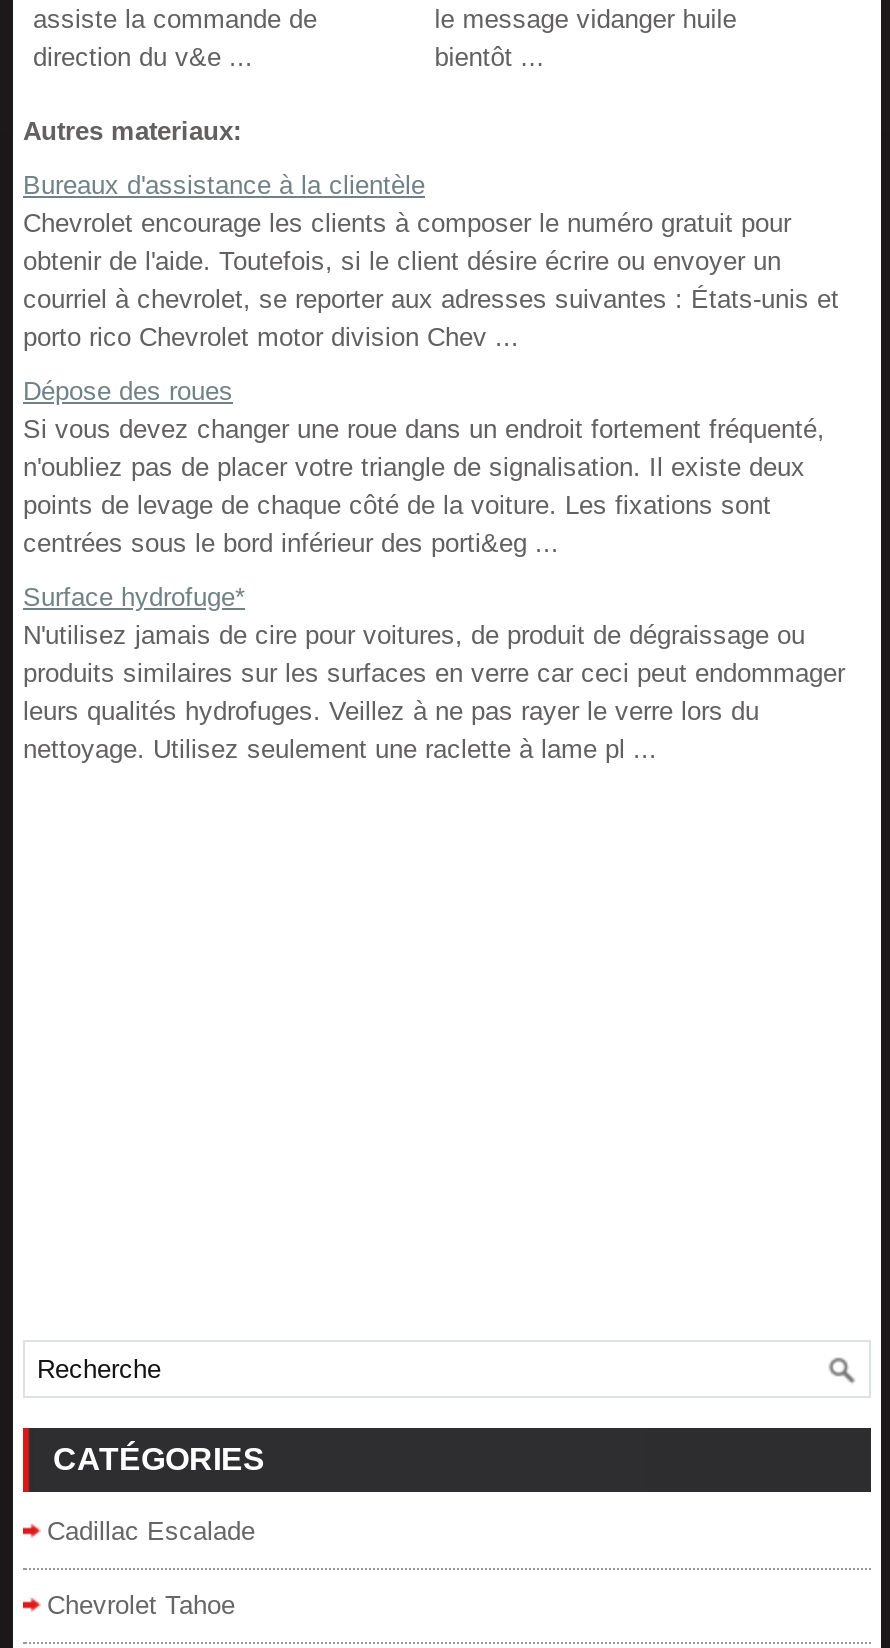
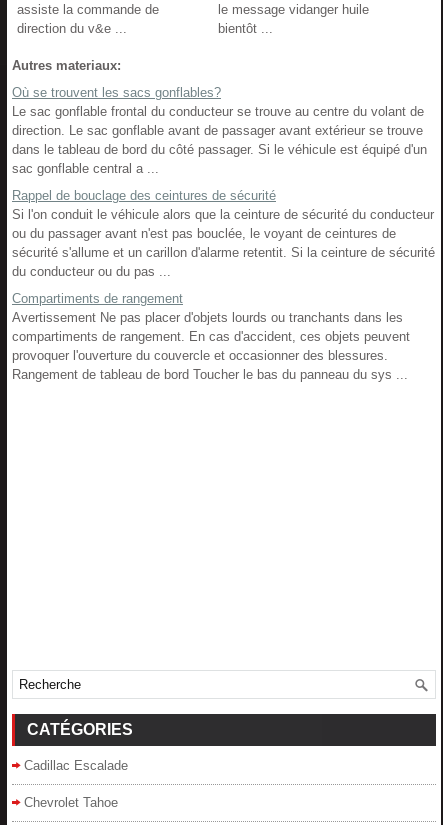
[23,170,839,352] Bureaux d'assistance à la clientèle | Chevrolet encourage les clients à composer le numéro gratuit pour | obtenir de l'aide. Toutefois, si le client désire écrire ou envoyer un | courriel à chevrolet, se reporter aux adresses suivantes : États-unis et | porto rico Chevrolet motor division Chev ... -> [12,85,427,176] Où se trouvent les sacs gonflables? | Le sac gonflable frontal du conducteur se trouve au centre du volant de | direction. Le sac gonflable avant de passager avant extérieur se trouve | dans le tableau de bord du côté passager. Si le véhicule est équipé d'un | sac gonflable central a ...
[23,376,825,558] Dépose des roues | Si vous devez changer une roue dans un endroit fortement fréquenté, | n'oubliez pas de placer votre triangle de signalisation. Il existe deux | points de levage de chaque côté de la voiture. Les fixations sont | centrées sous le bord inférieur des porti&eg ... -> [12,188,435,279] Rappel de bouclage des ceintures de sécurité | Si l'on conduit le véhicule alors que la ceinture de sécurité du conducteur | ou du passager avant n'est pas bouclée, le voyant de ceintures de | sécurité s'allume et un carillon d'alarme retentit. Si la ceinture de sécurité | du conducteur ou du pas ...
[23,582,845,764] Surface hydrofuge* | N'utilisez jamais de cire pour voitures, de produit de dégraissage ou | produits similaires sur les surfaces en verre car ceci peut endommager | leurs qualités hydrofuges. Veillez à ne pas rayer le verre lors du | nettoyage. Utilisez seulement une raclette à lame pl ... -> [12,291,410,382] Compartiments de rangement | Avertissement Ne pas placer d'objets lourds ou tranchants dans les | compartiments de rangement. En cas d'accident, ces objets peuvent | provoquer l'ouverture du couvercle et occasionner des blessures. | Rangement de tableau de bord Toucher le bas du panneau du sys ...

